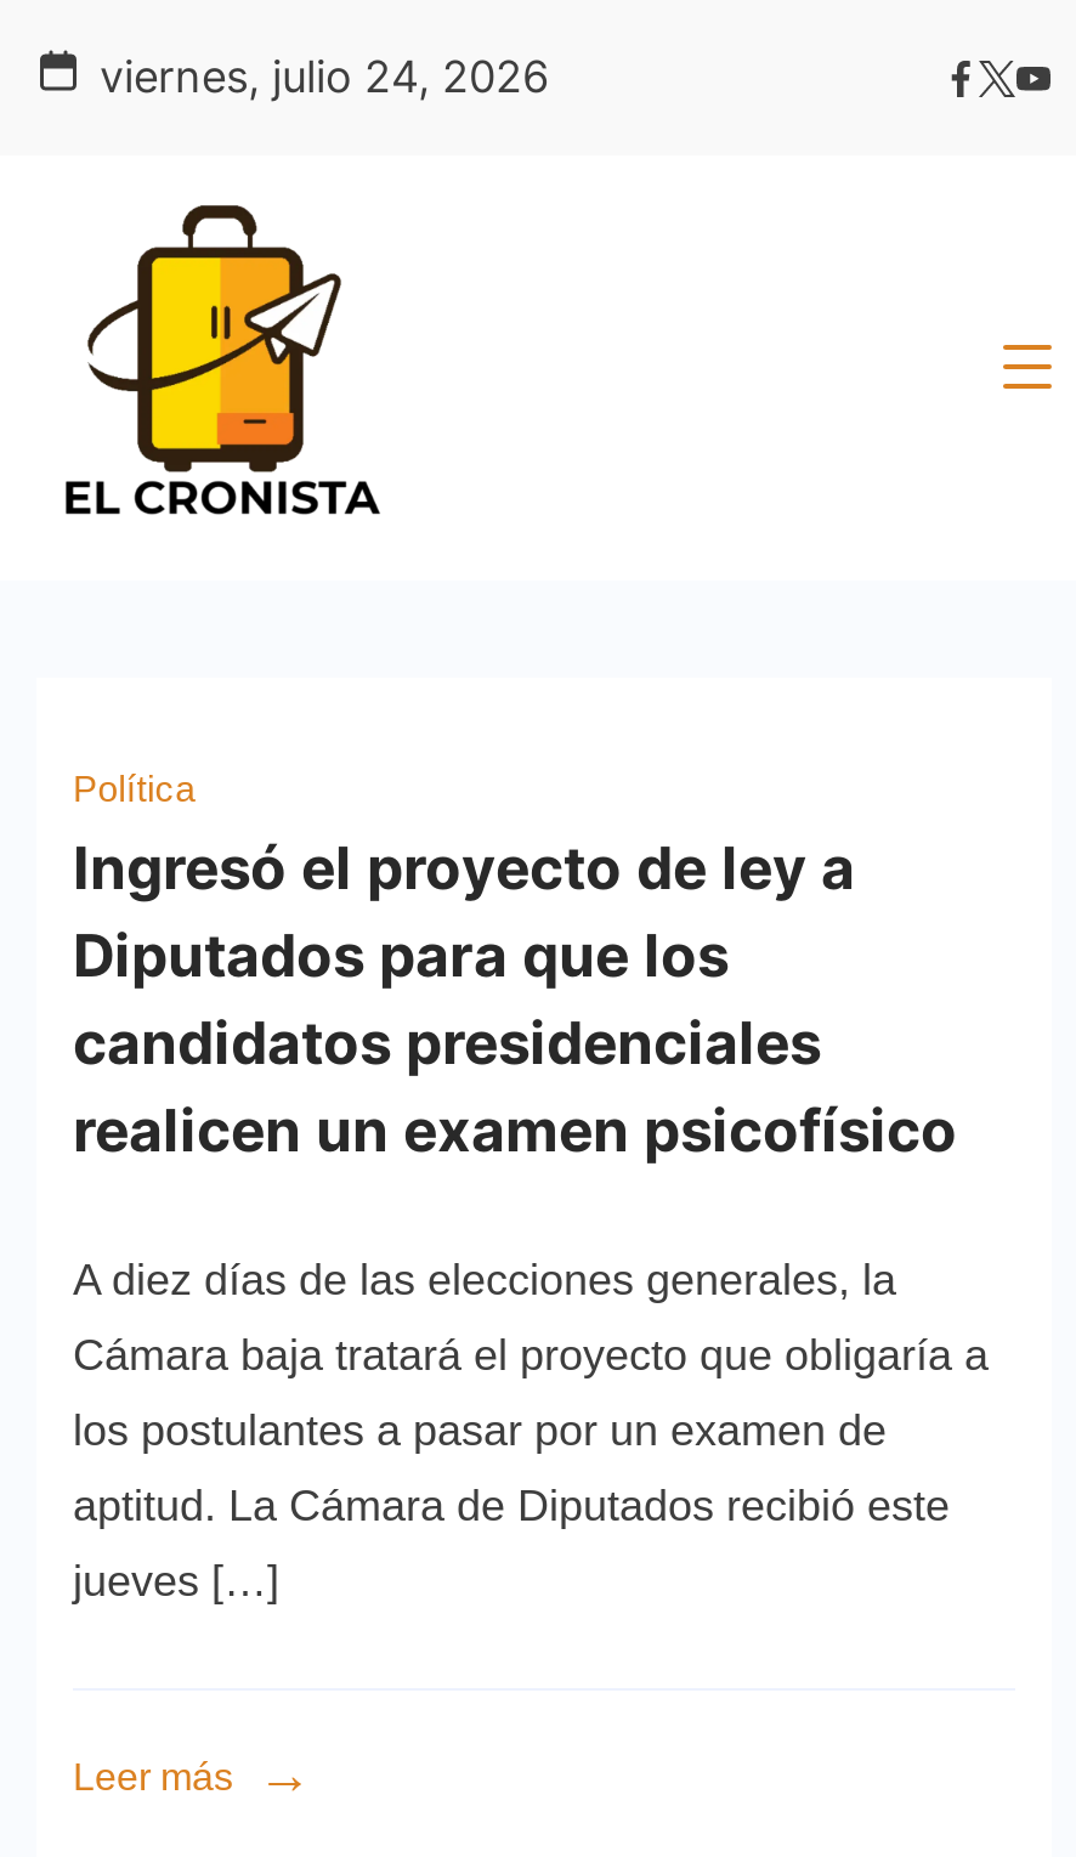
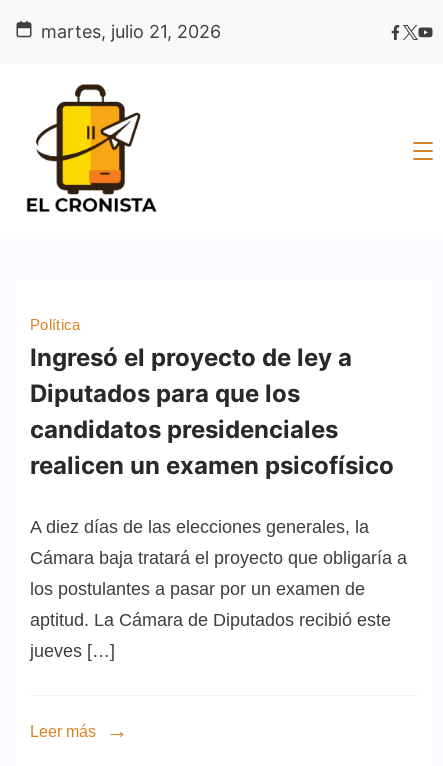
[100,51,549,102] viernes, julio 24, 2026 -> [41,21,221,42] martes, julio 21, 2026

